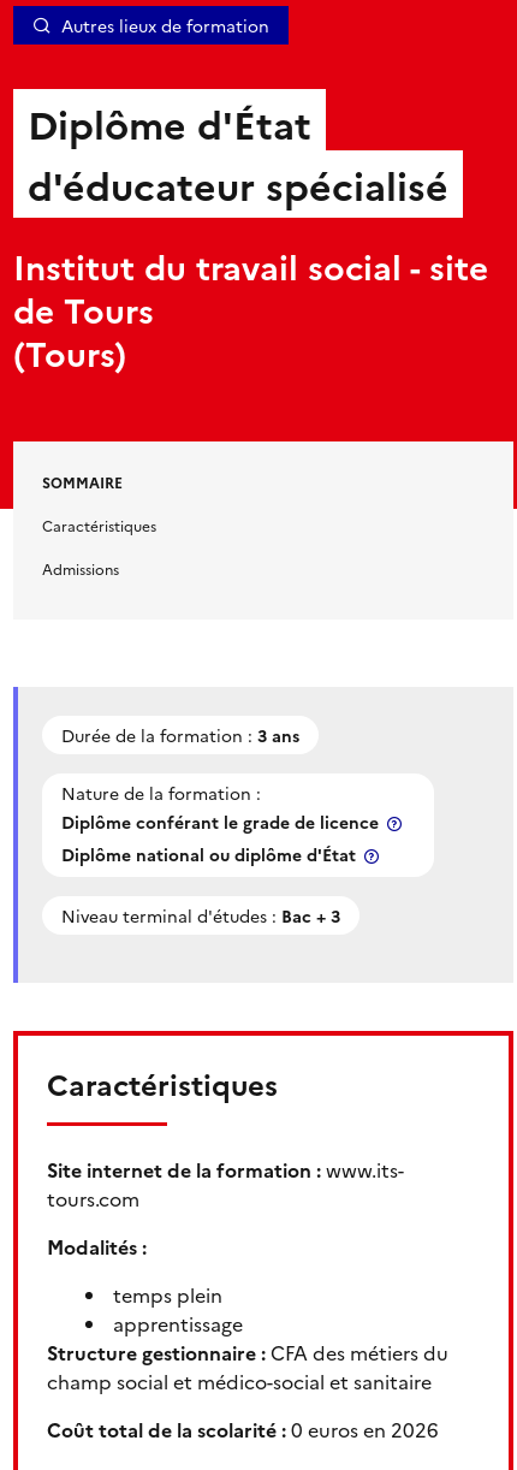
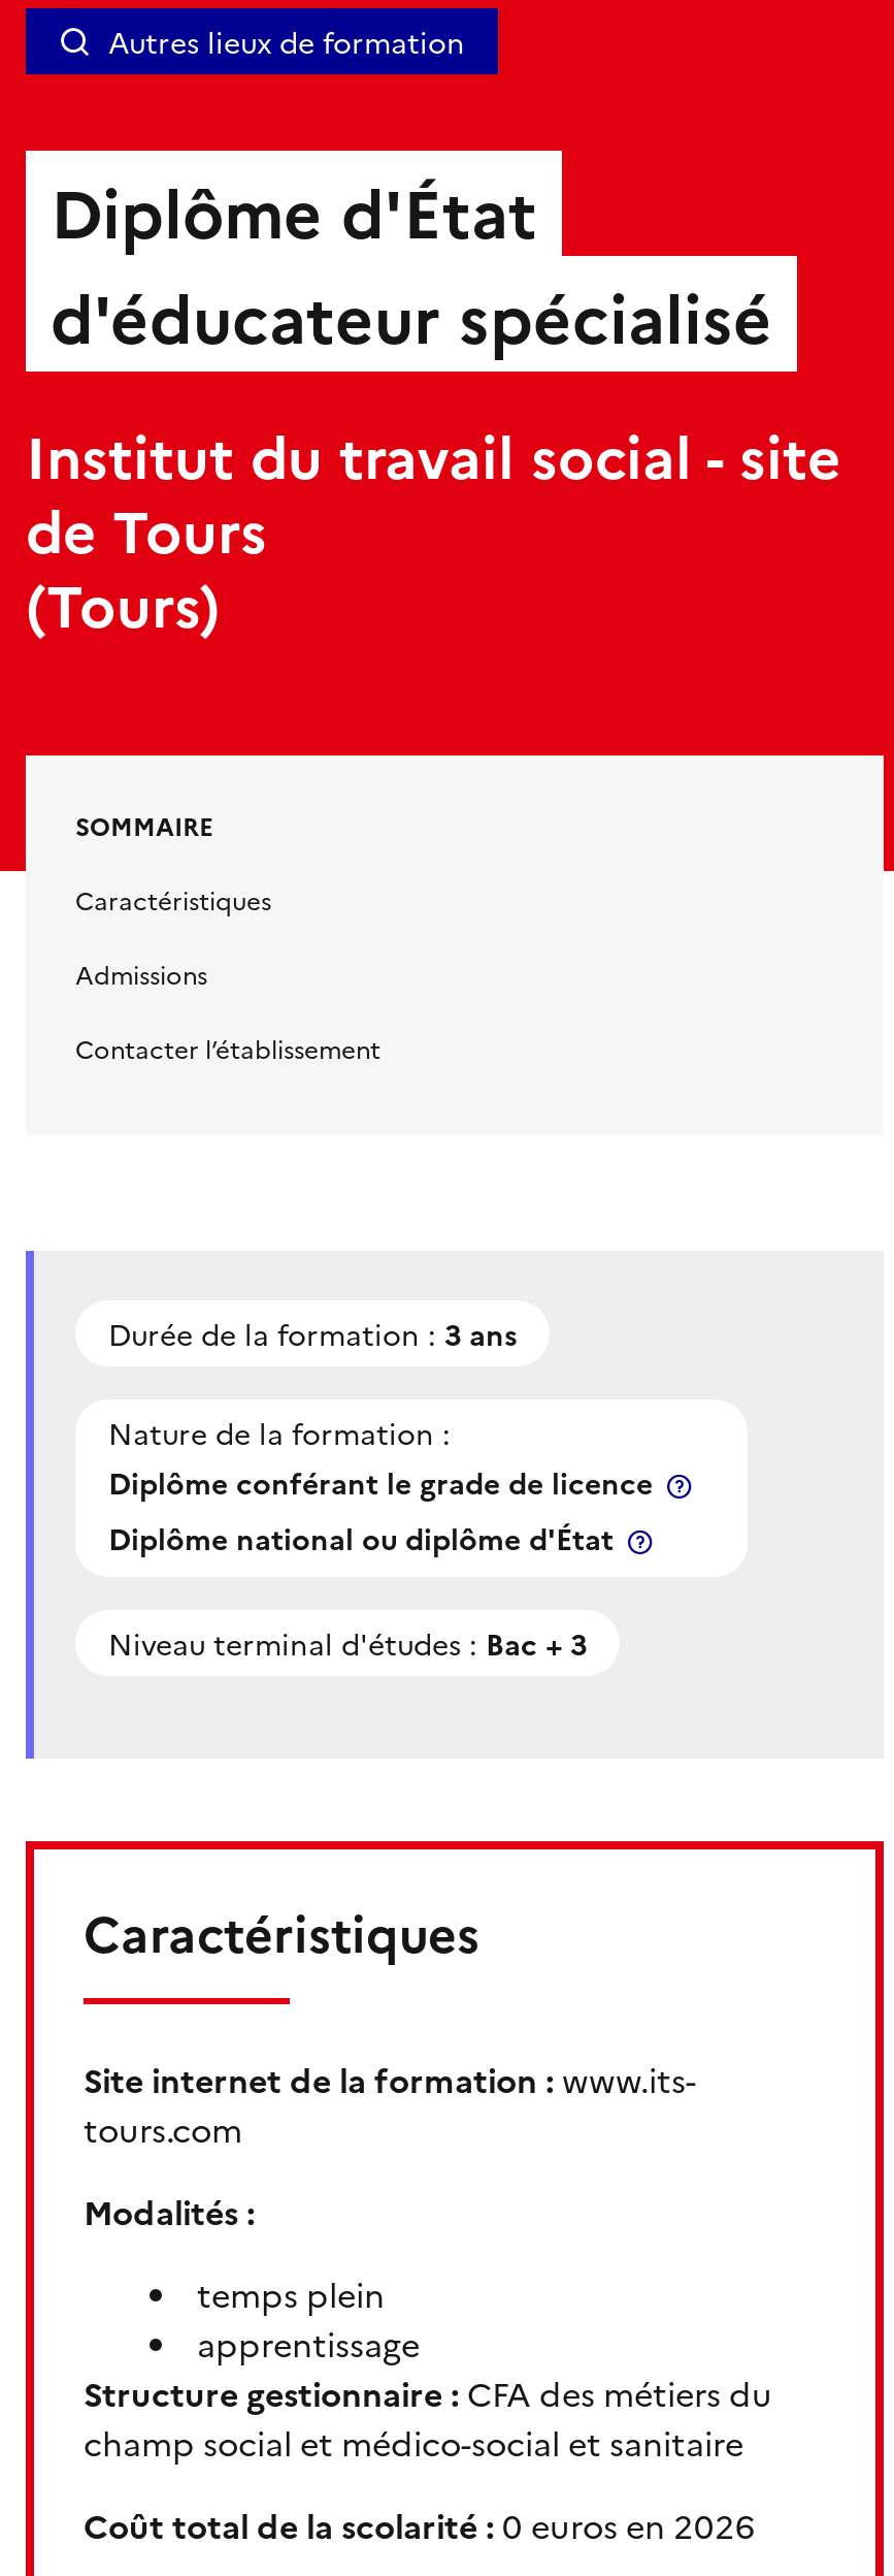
none -> [75,1030,380,1065] Contacter l’établissement

